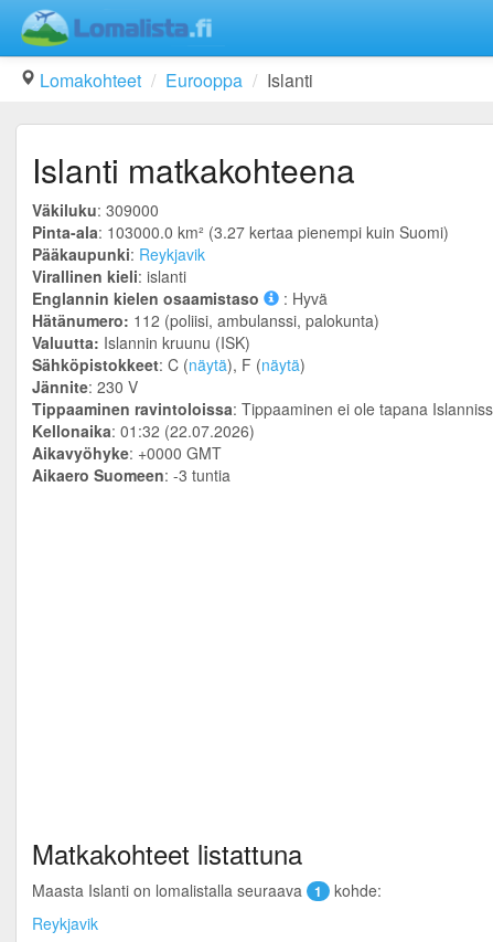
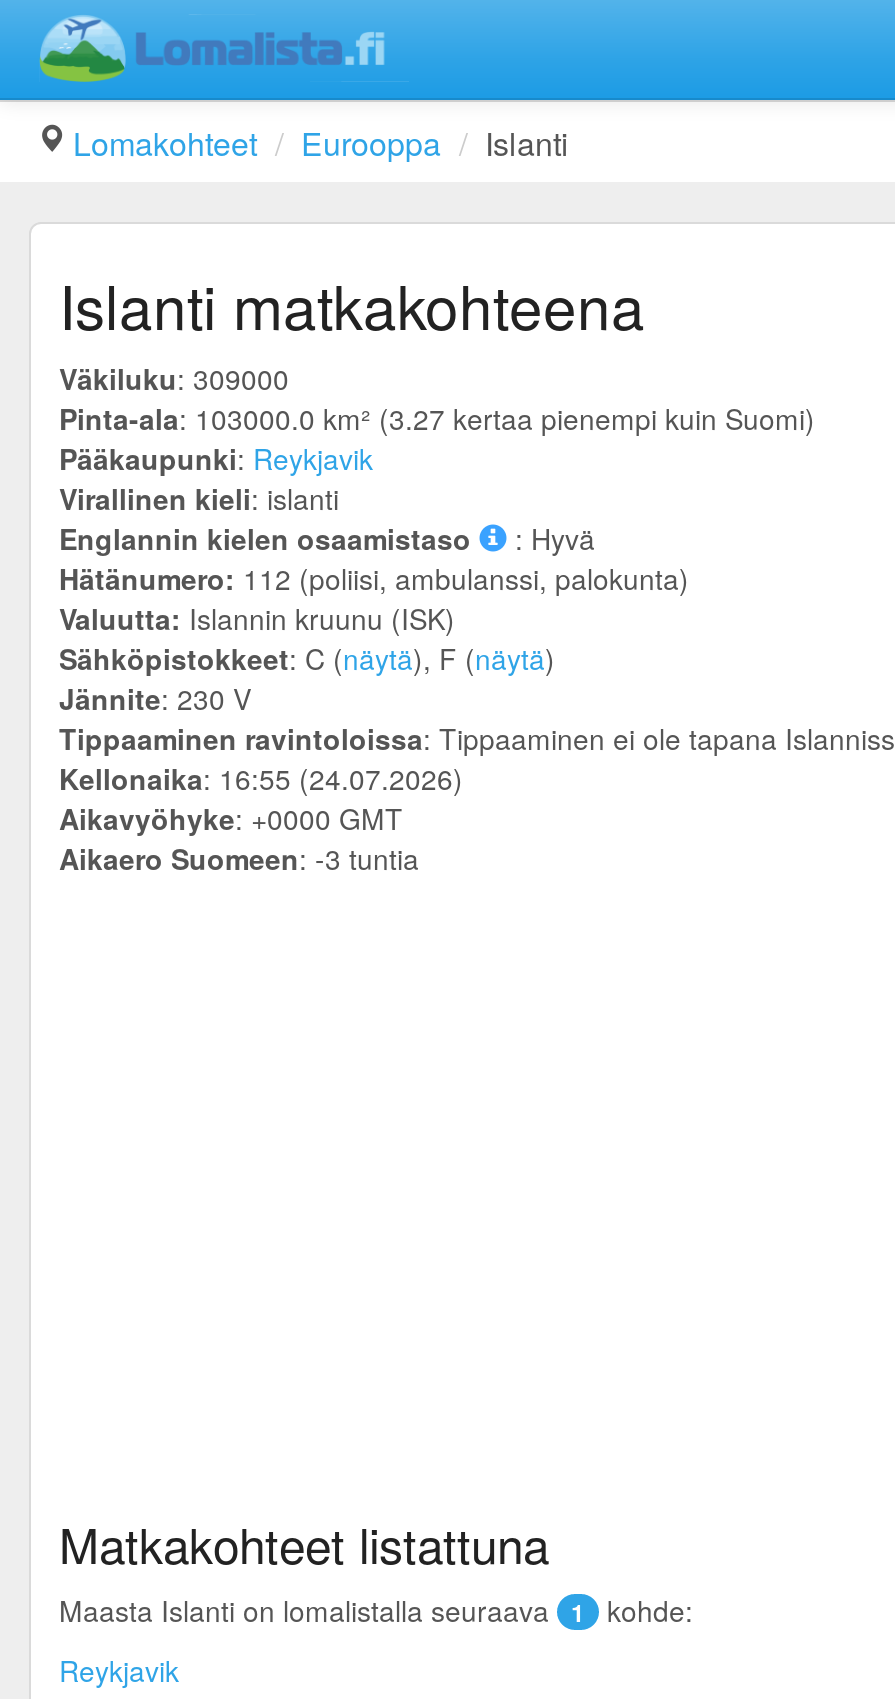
[32,420,255,442] Kellonaika: 01:32 (22.07.2026) -> [59,758,463,798] Kellonaika: 16:55 (24.07.2026)

